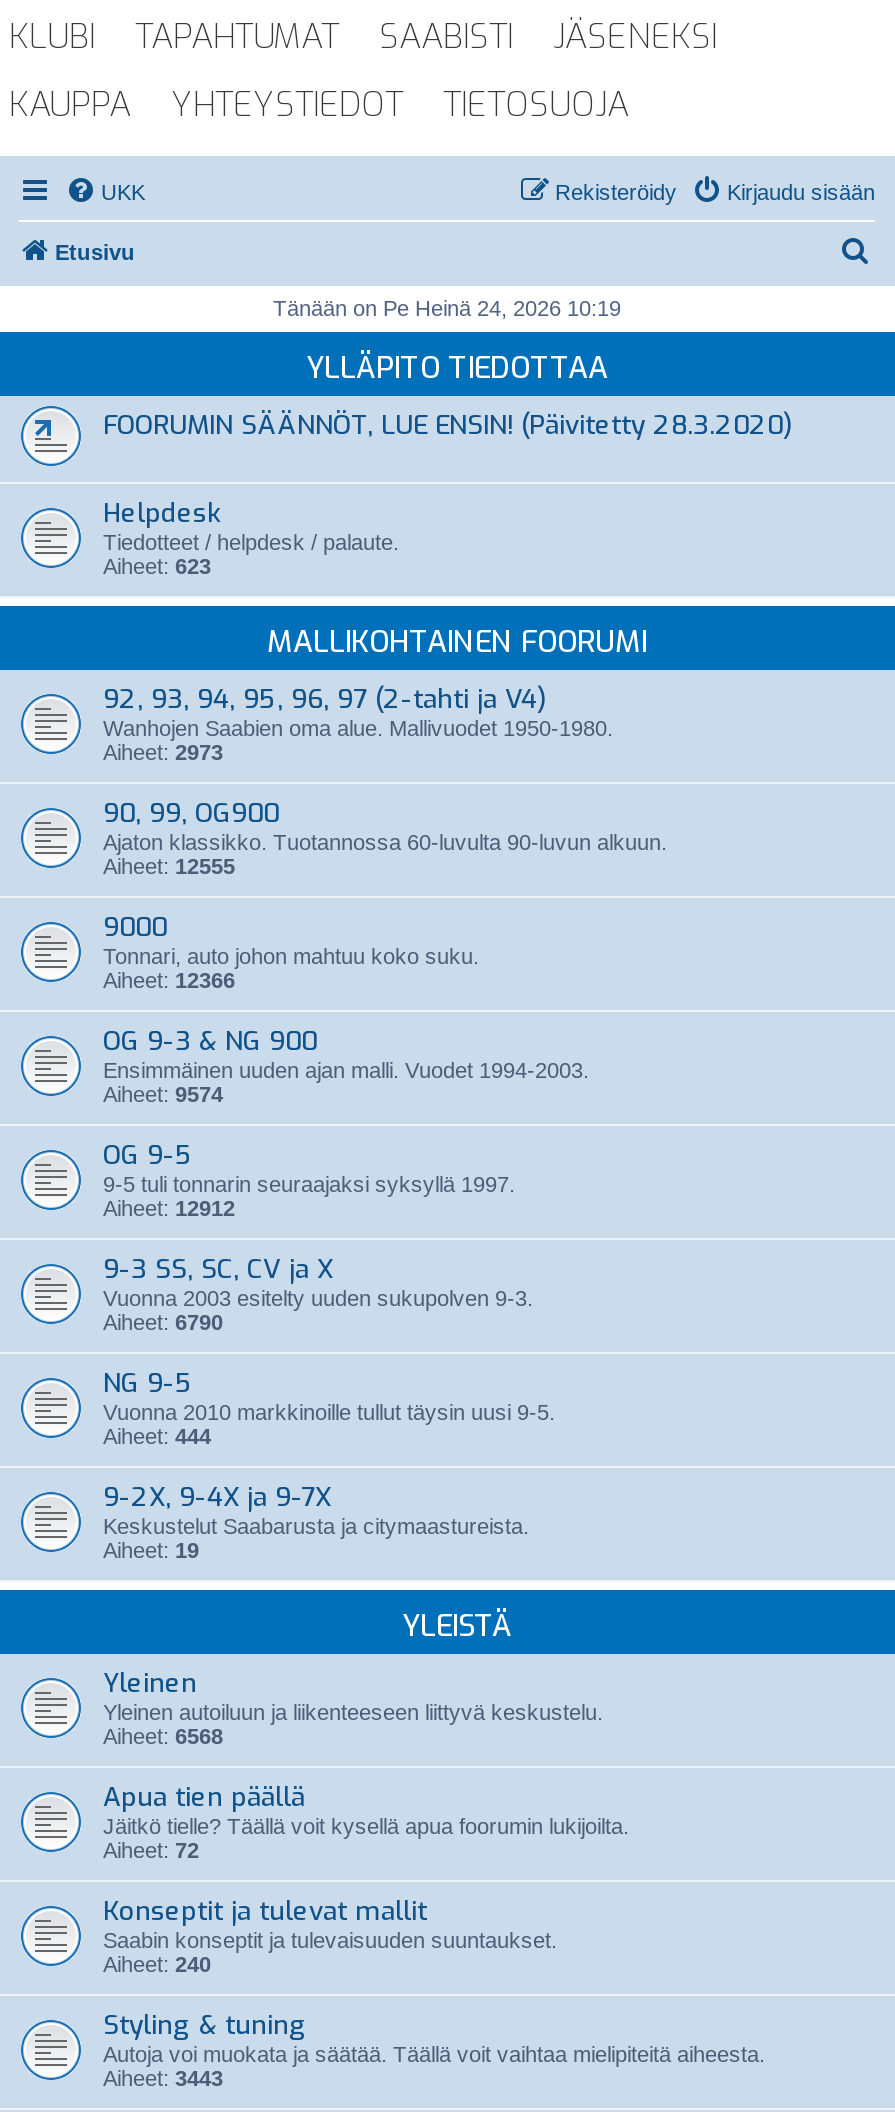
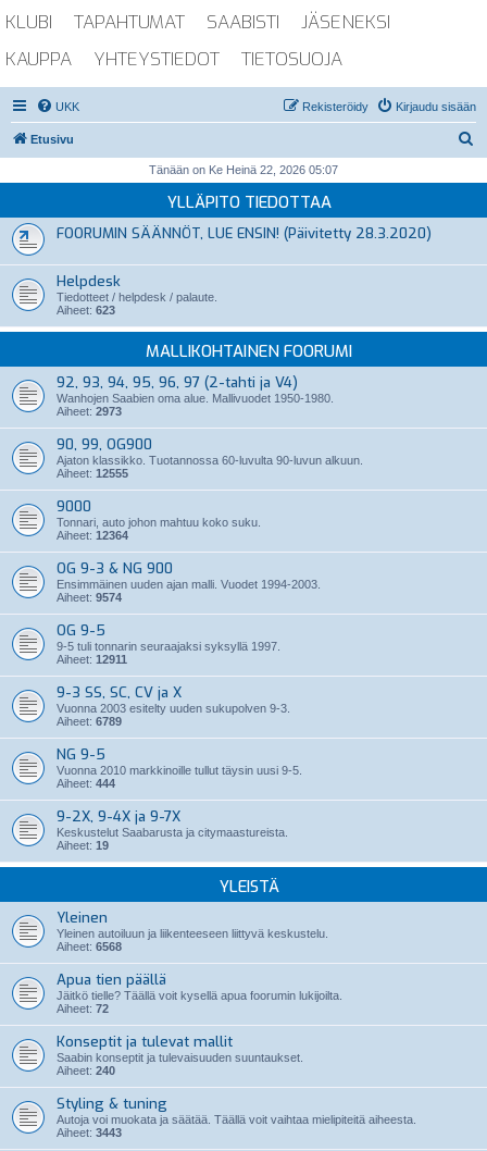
[273,296,621,320] Tänään on Pe Heinä 24, 2026 10:19 -> [149,163,338,176] Tänään on Ke Heinä 22, 2026 05:07
[103,968,235,992] Aiheet: 12366 -> [57,529,128,542] Aiheet: 12364
[103,1196,235,1220] Aiheet: 12912 -> [57,653,127,666] Aiheet: 12911
[103,1310,223,1334] Aiheet: 6790 -> [57,715,122,728] Aiheet: 6789

